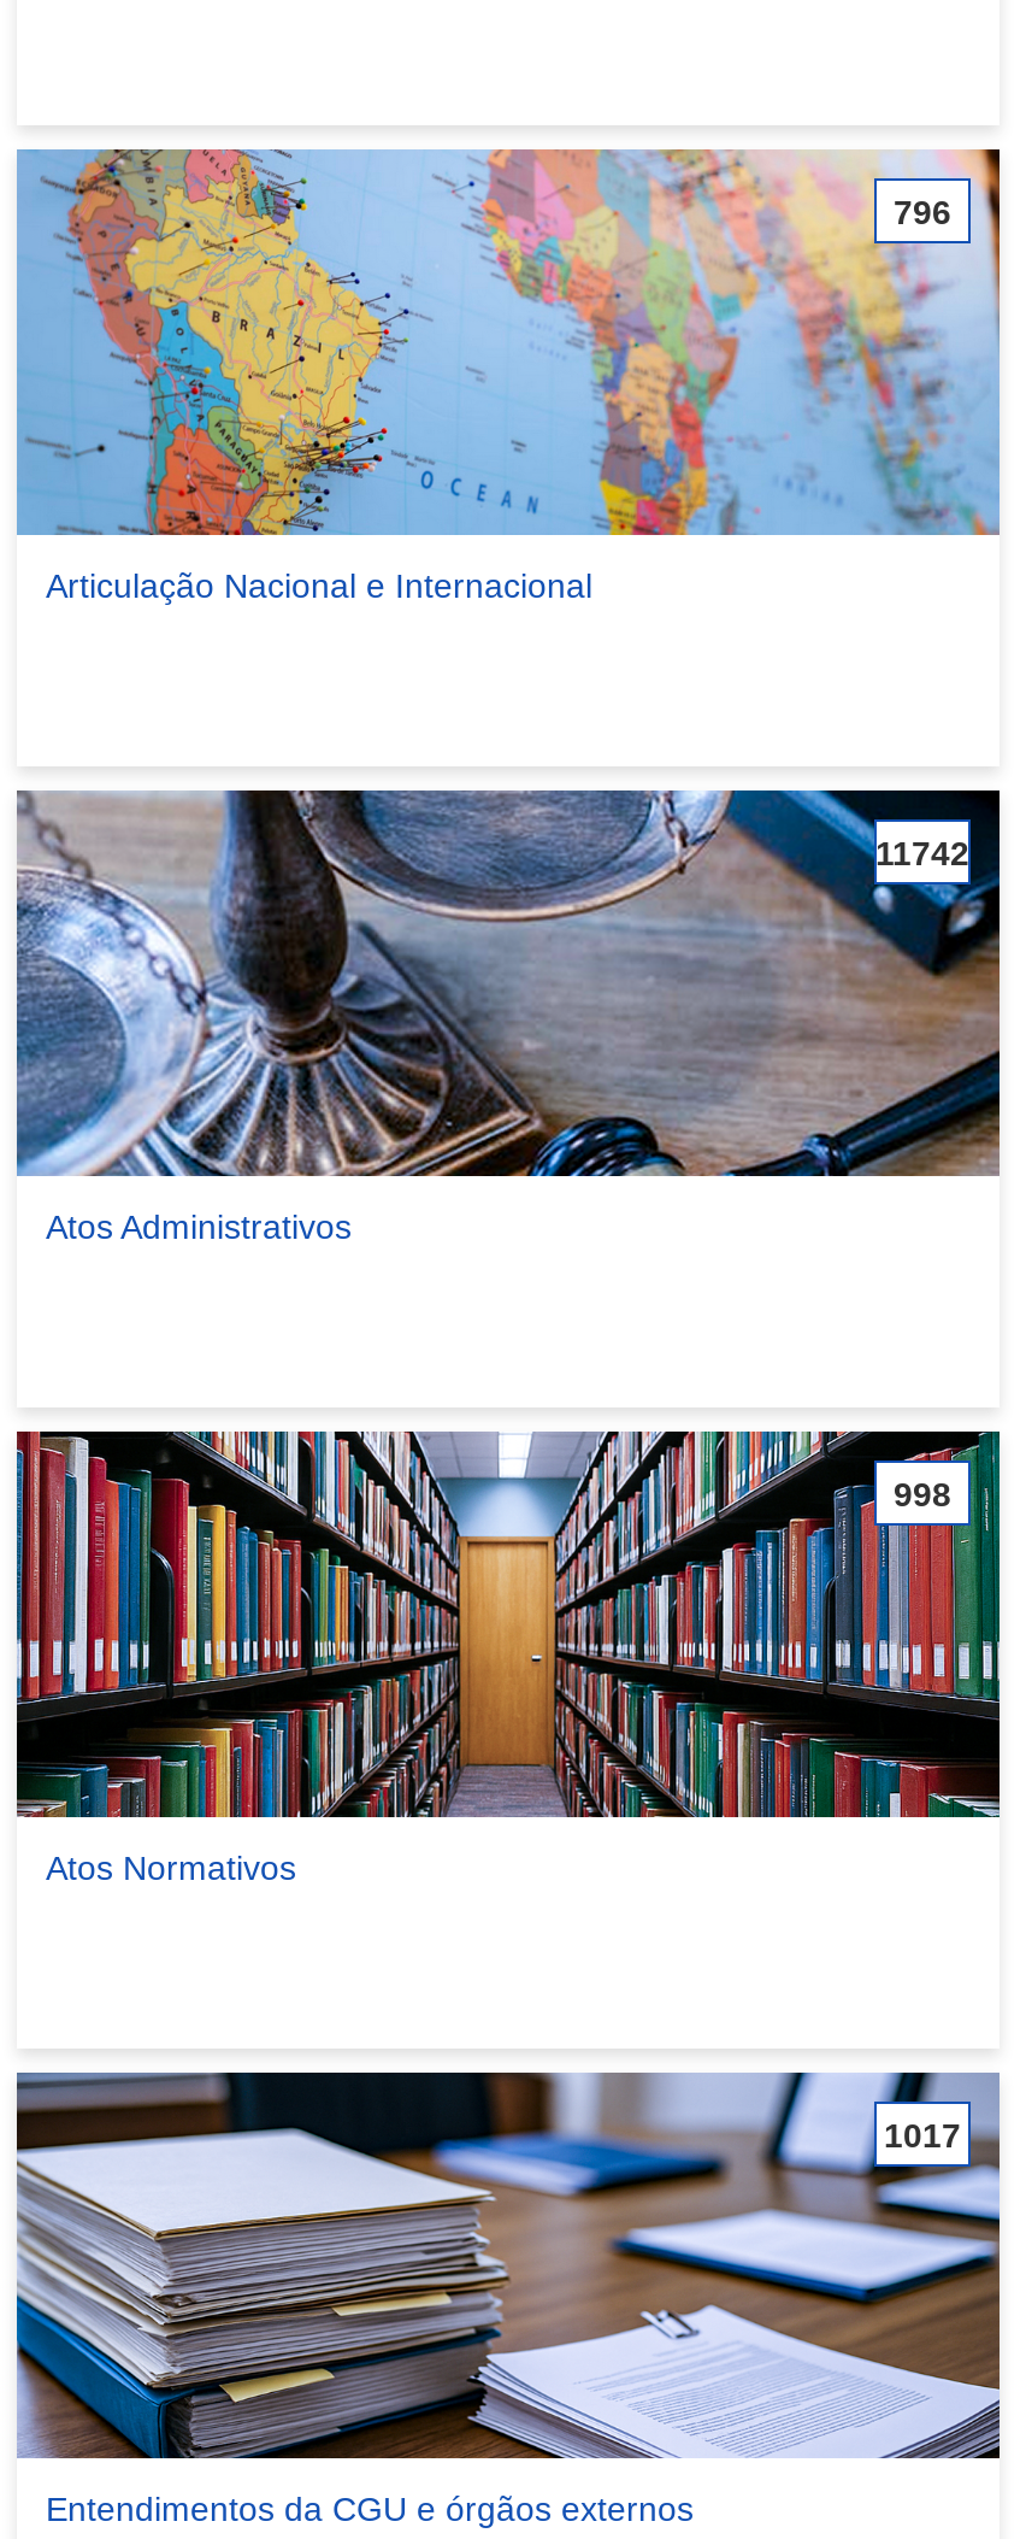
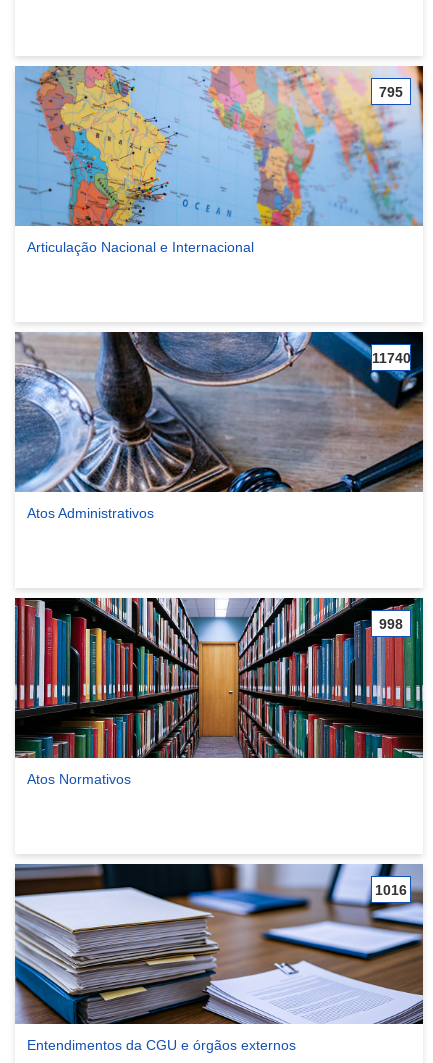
[894,192,951,230] 796 -> [379,83,403,99] 795
[875,833,969,871] 11742 -> [371,349,410,365] 11740
[884,2115,961,2153] 1017 -> [375,881,407,897] 1016

